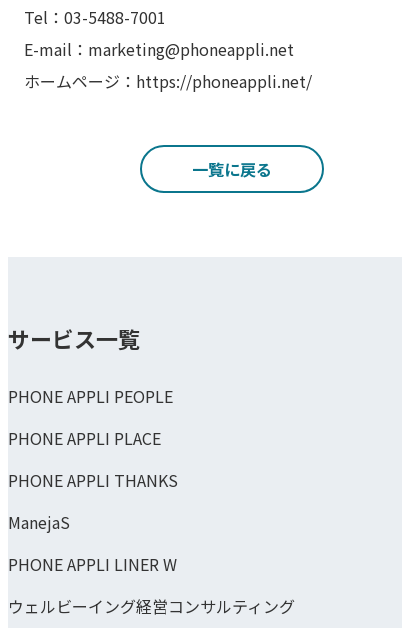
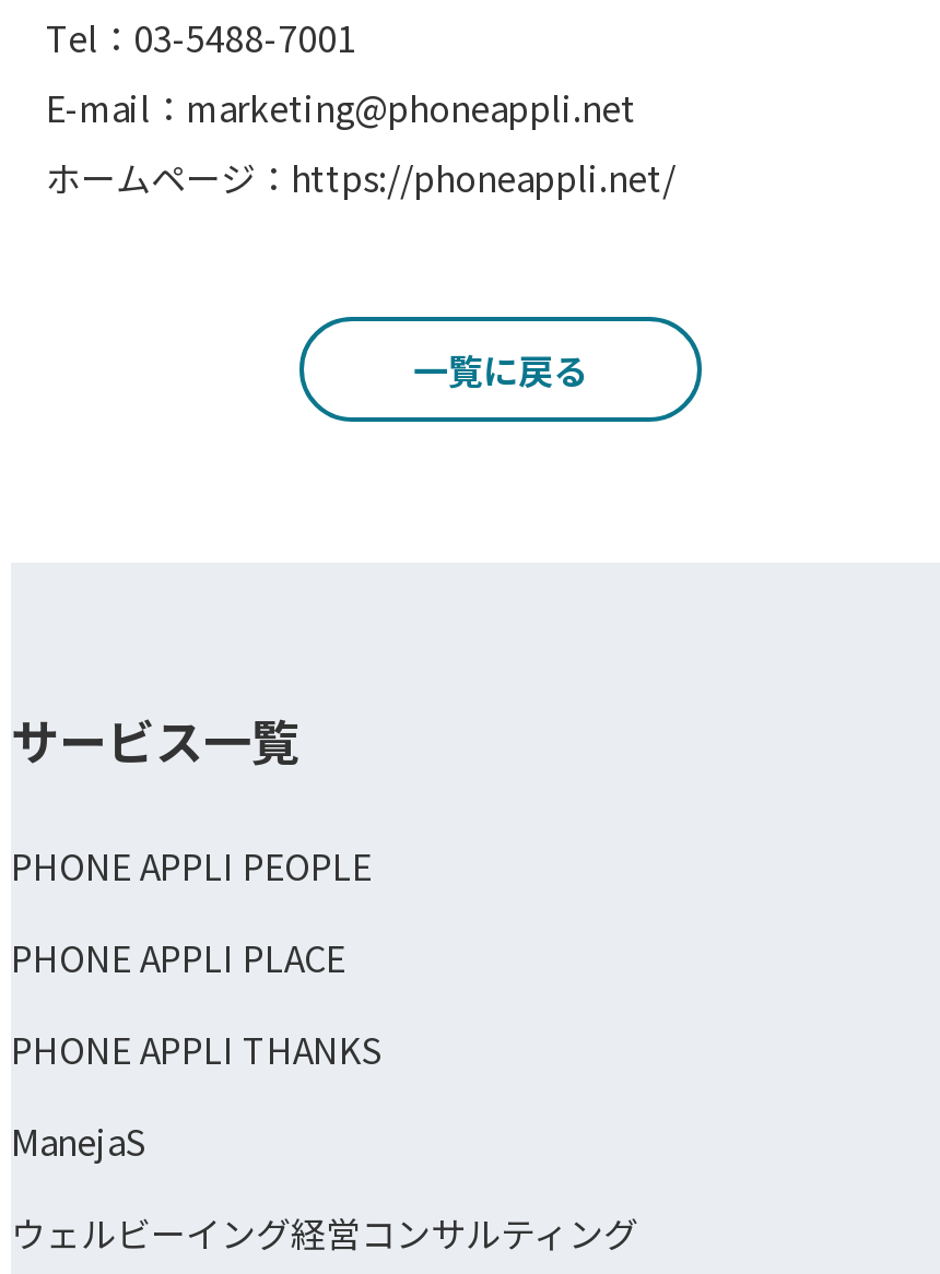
[8,552,177,576] PHONE APPLI LINER W -> none

